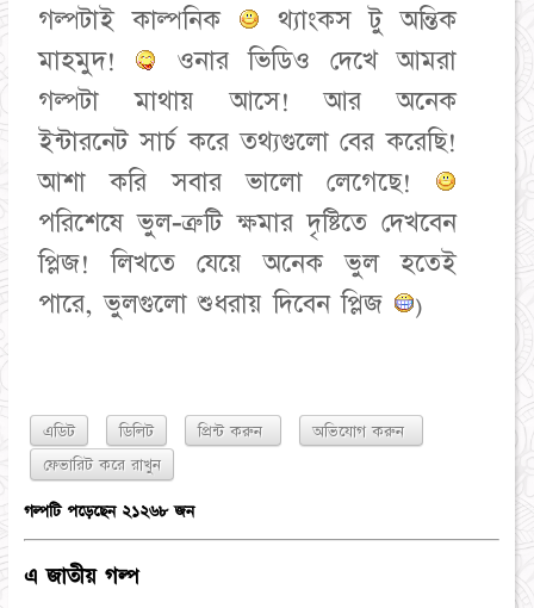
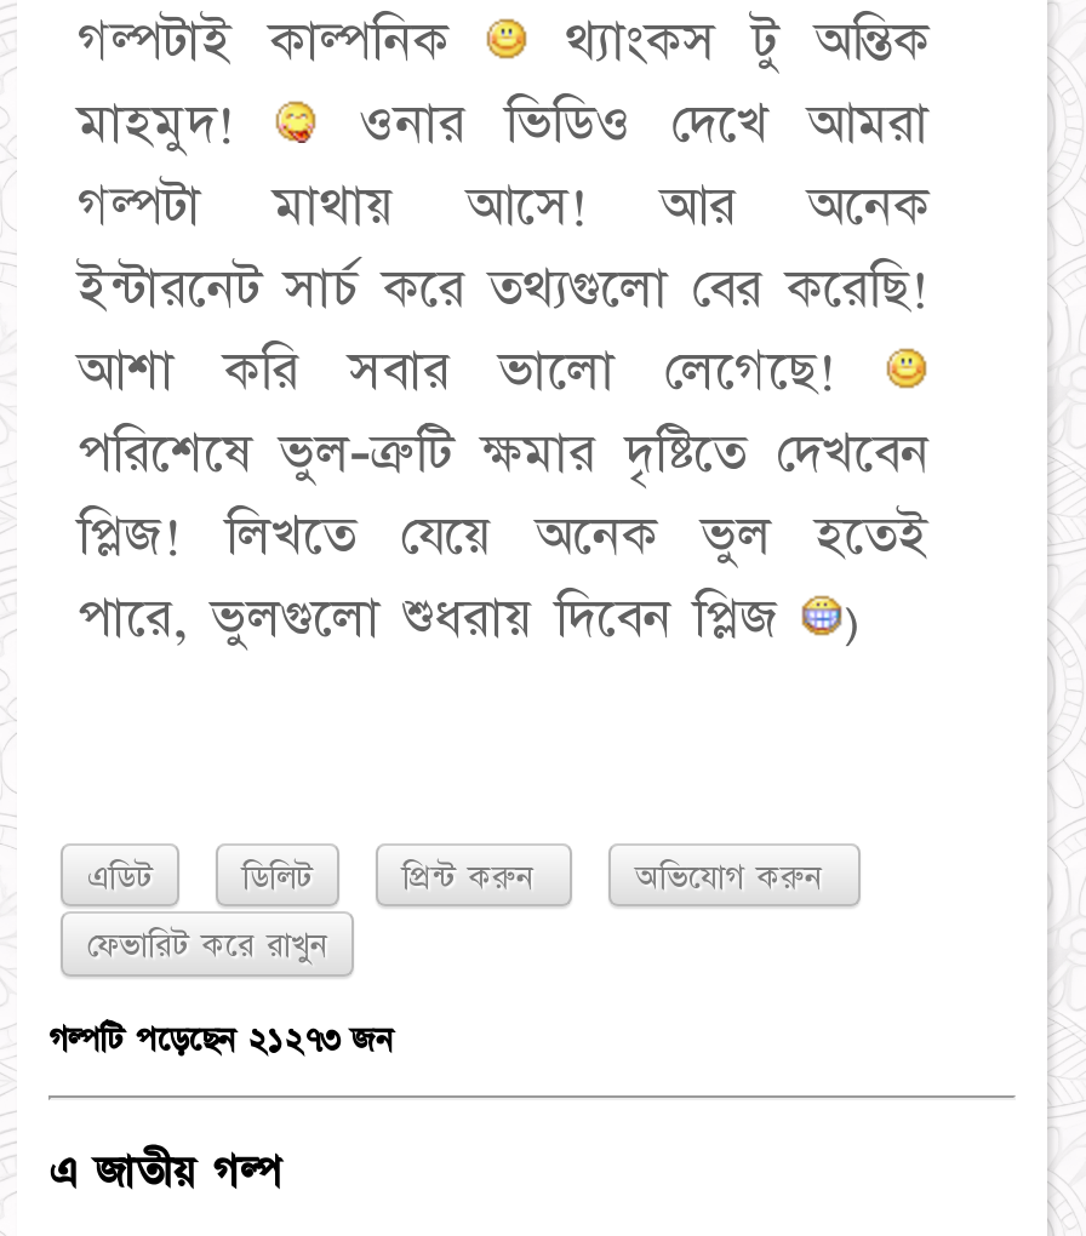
[24,500,194,522] গল্পটি পড়েছেন ২১২৬৮ জন -> [48,1017,393,1061] গল্পটি পড়েছেন ২১২৭৩ জন

